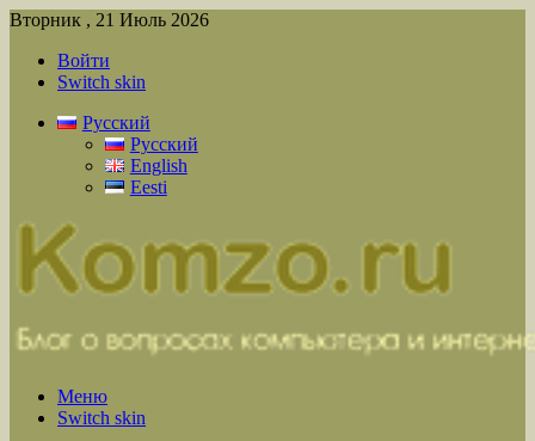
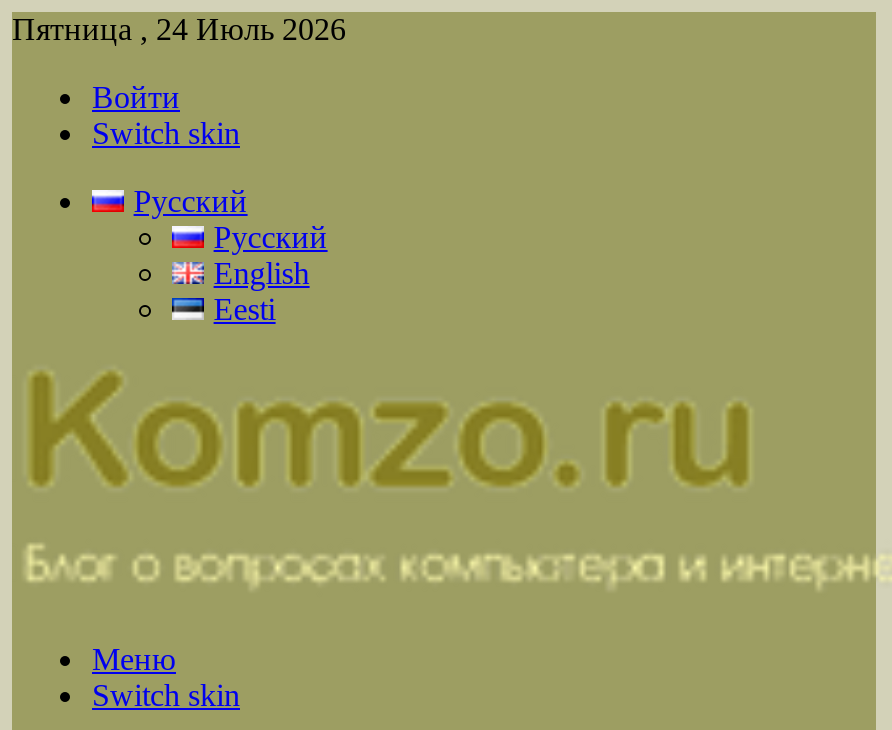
[10,10,209,30] Вторник , 21 Июль 2026 -> [12,12,346,46] Пятница , 24 Июль 2026

